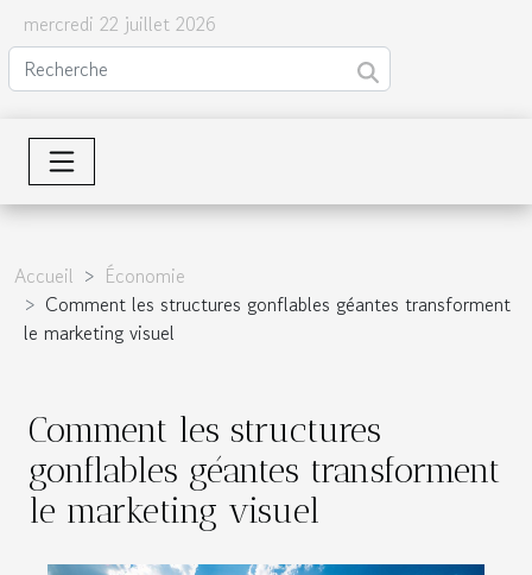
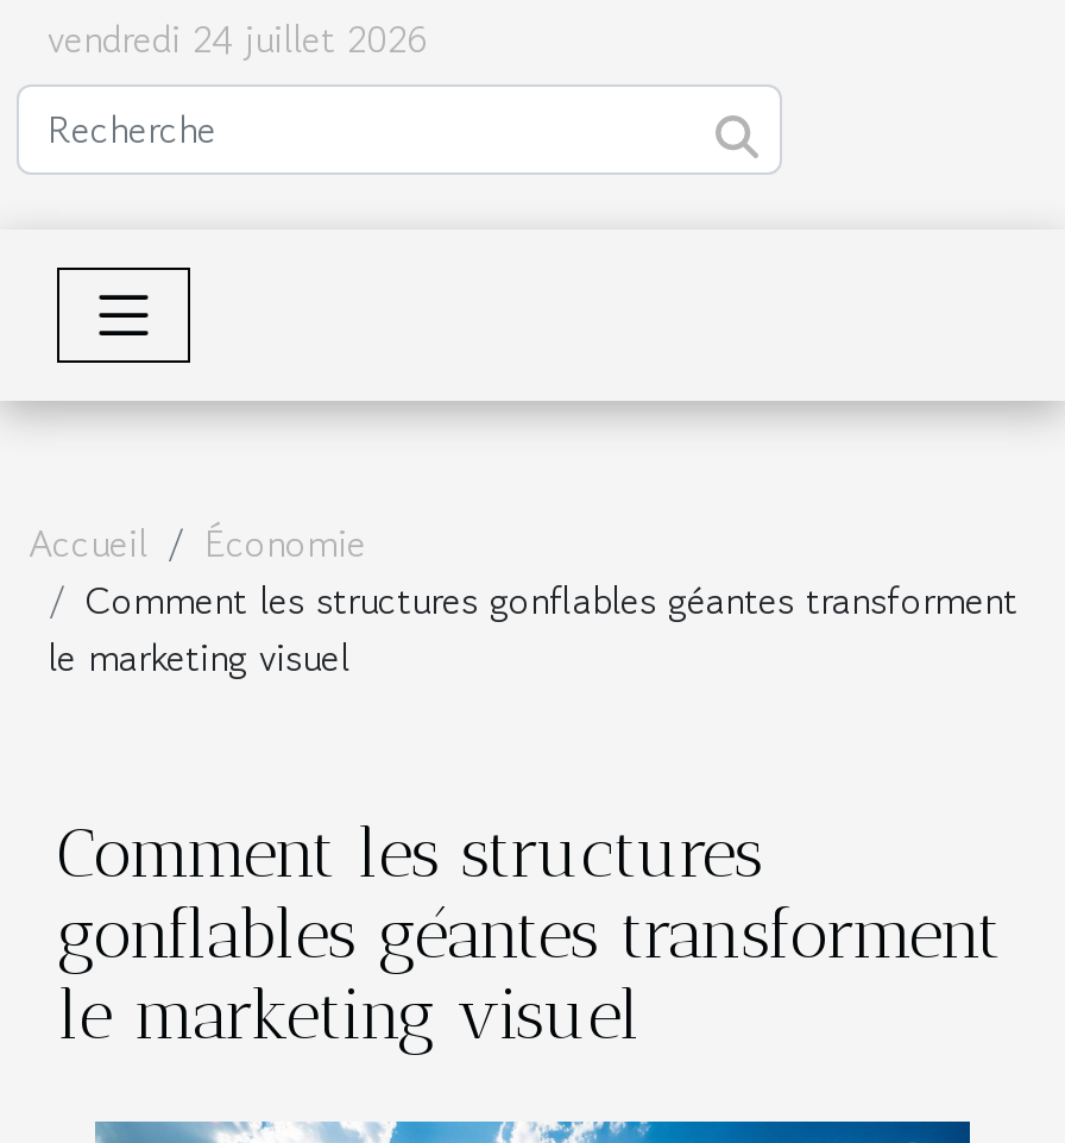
[24,10,216,38] mercredi 22 juillet 2026 -> [48,11,428,68] vendredi 24 juillet 2026

